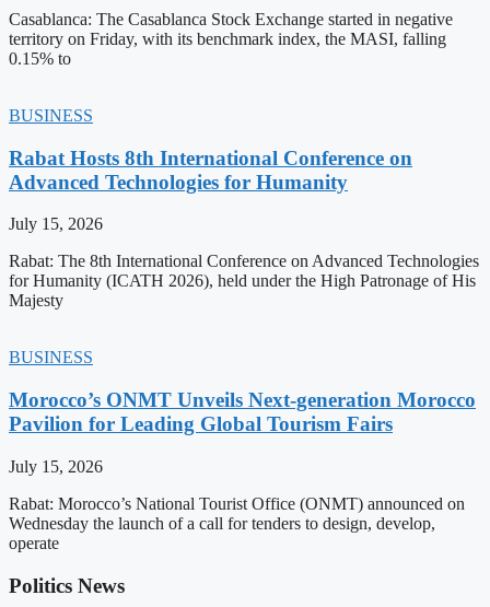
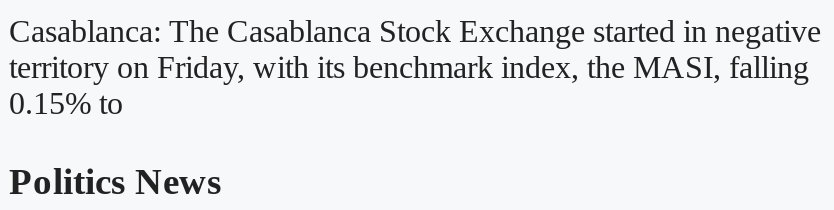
[9,106,479,552] BUSINESS | Rabat Hosts 8th International Conference on | Advanced Technologies for Humanity | July 15, 2026 | Rabat: The 8th International Conference on Advanced Technologies | for Humanity (ICATH 2026), held under the High Patronage of His | Majesty | BUSINESS | Morocco’s ONMT Unveils Next-generation Morocco | Pavilion for Leading Global Tourism Fairs | July 15, 2026 | Rabat: Morocco’s National Tourist Office (ONMT) announced on | Wednesday the launch of a call for tenders to design, develop, | operate -> none

